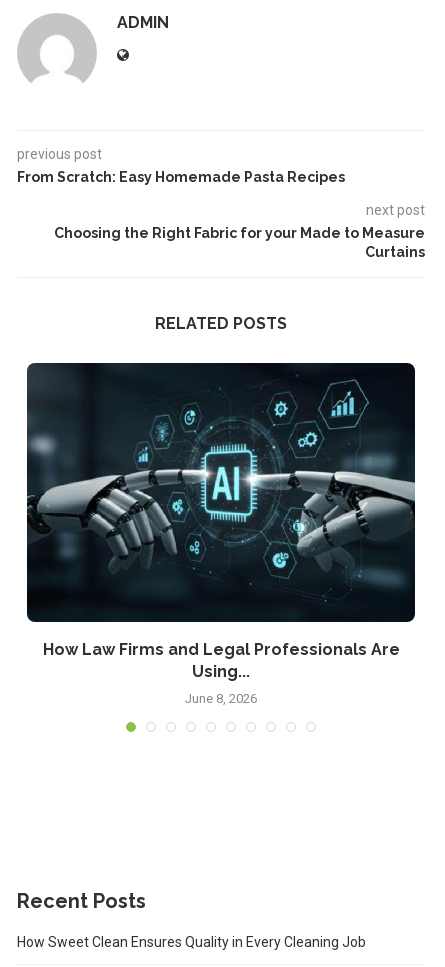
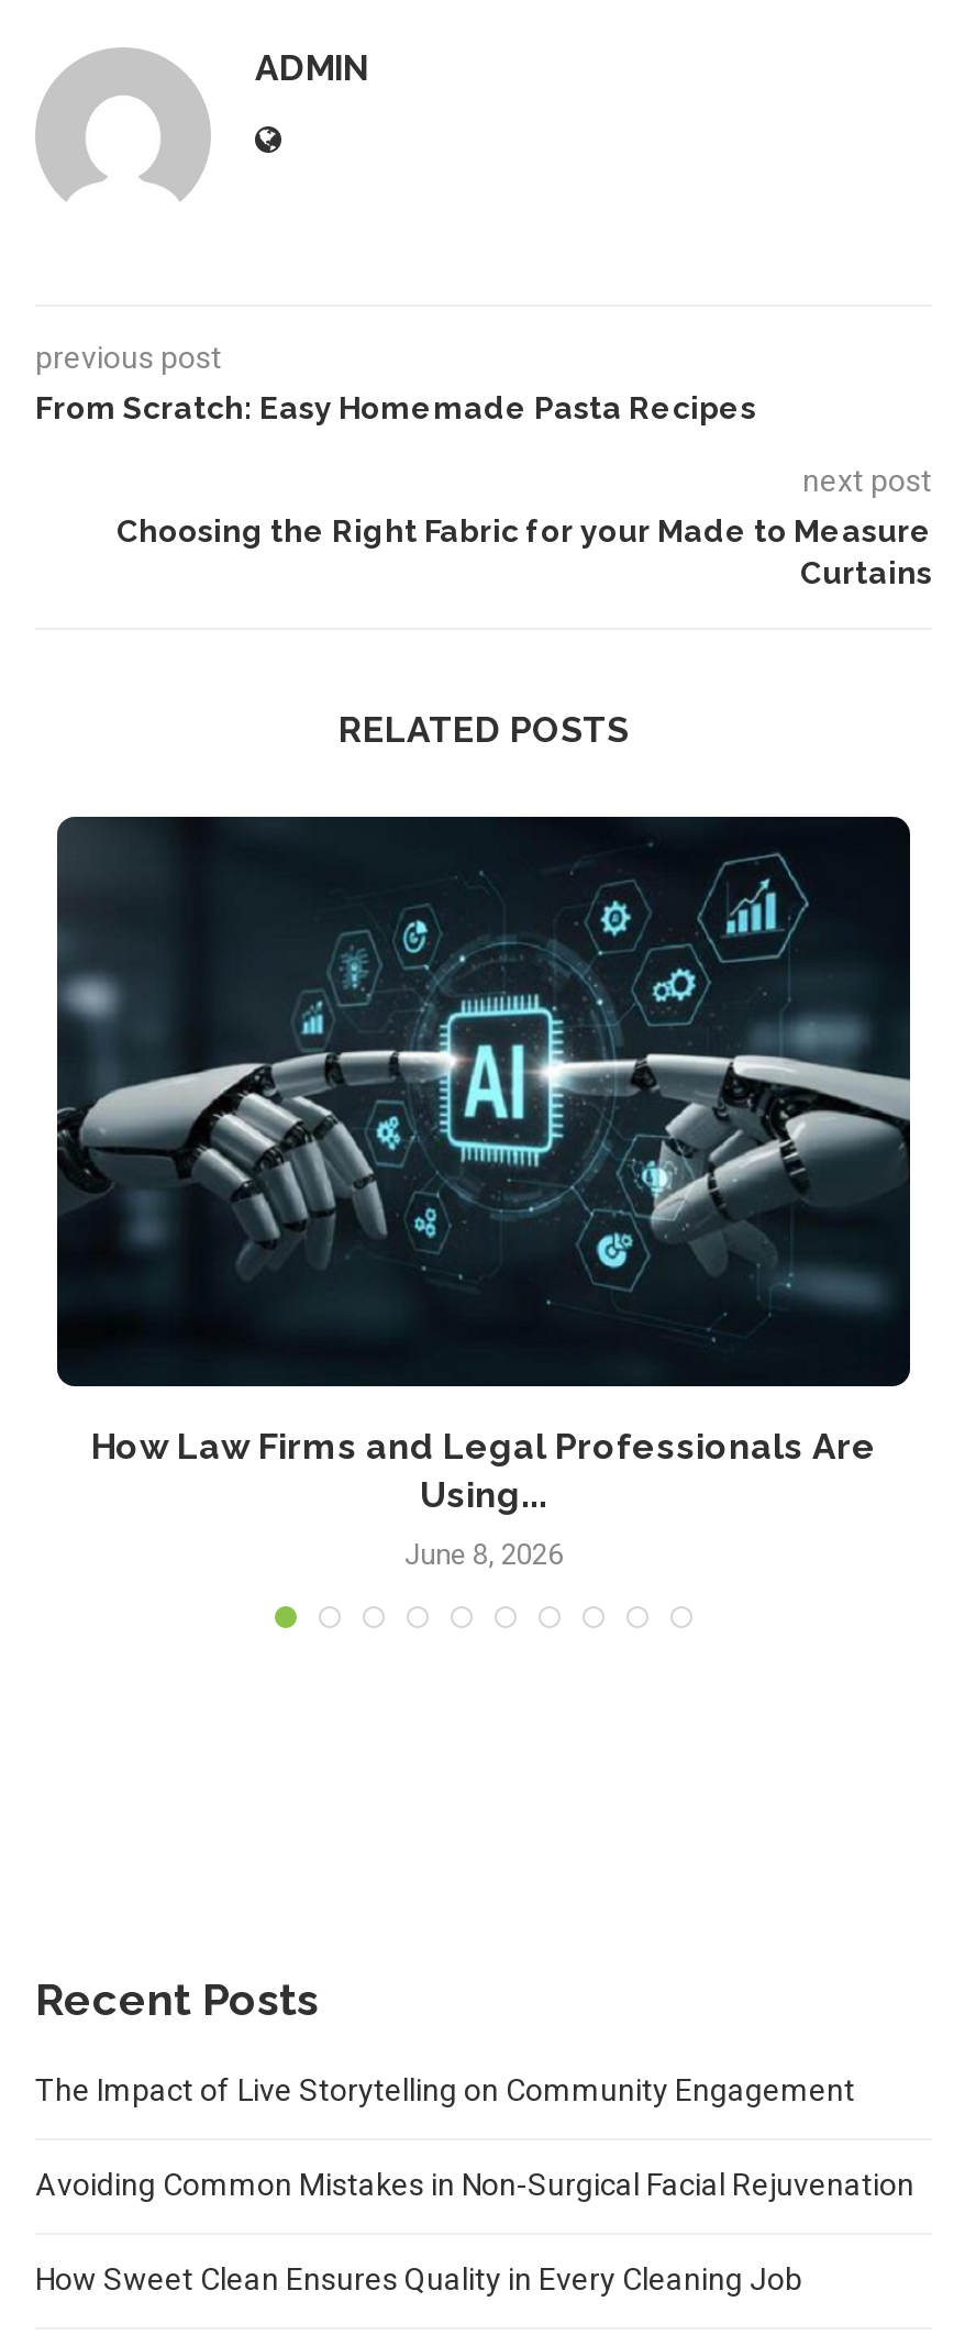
none -> [35,2071,914,2201] The Impact of Live Storytelling on Community Engagement | Avoiding Common Mistakes in Non-Surgical Facial Rejuvenation

